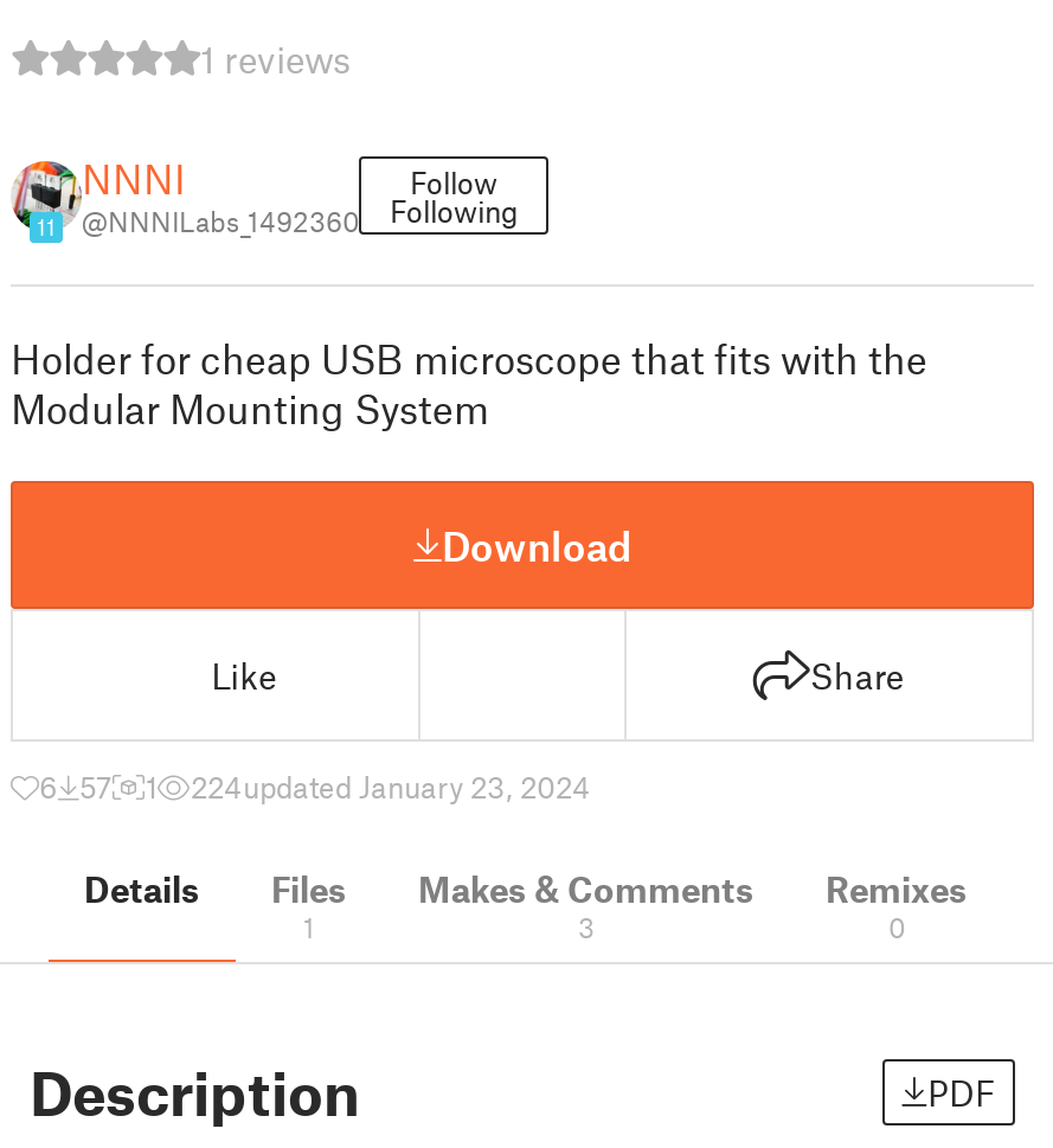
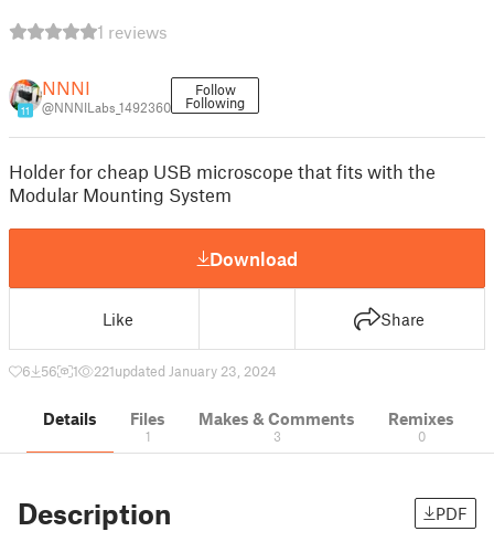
[39,768,113,806] 6 57 -> [22,362,57,380] 6 56
[191,768,591,806] 224updated January 23, 2024 -> [94,362,277,380] 221updated January 23, 2024

